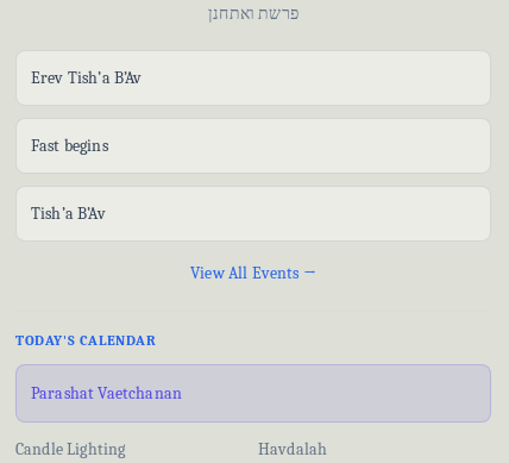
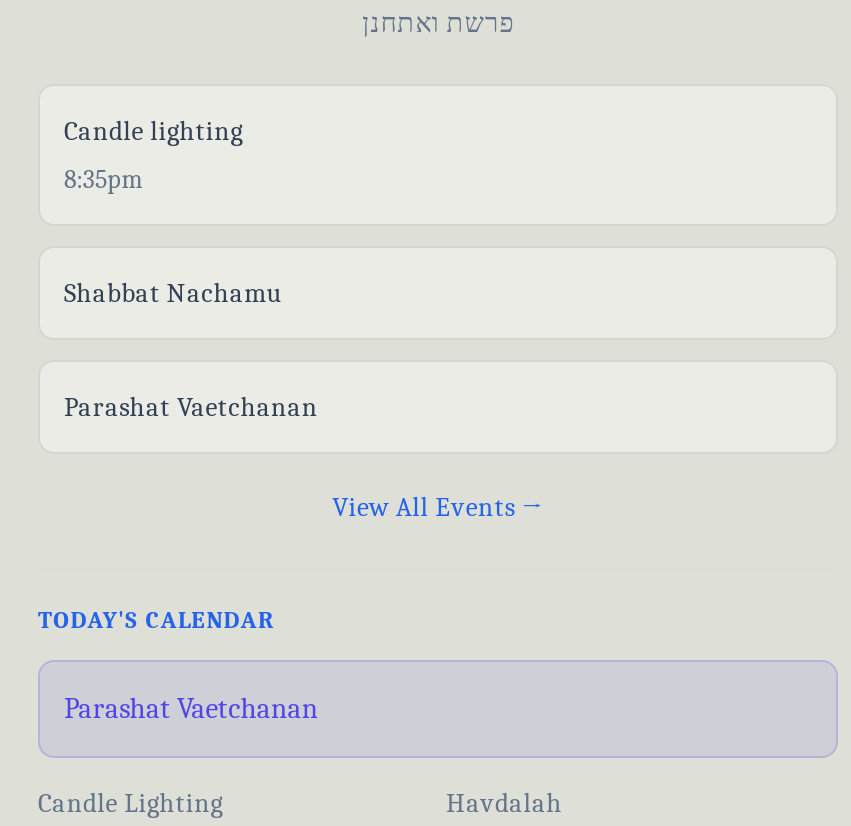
[31,69,142,87] Erev Tish’a B’Av -> [64,116,243,194] Candle lighting | 8:35pm
[31,137,108,155] Fast begins -> [64,278,283,308] Shabbat Nachamu
[31,205,106,223] Tish’a B’Av -> [64,392,318,422] Parashat Vaetchanan

